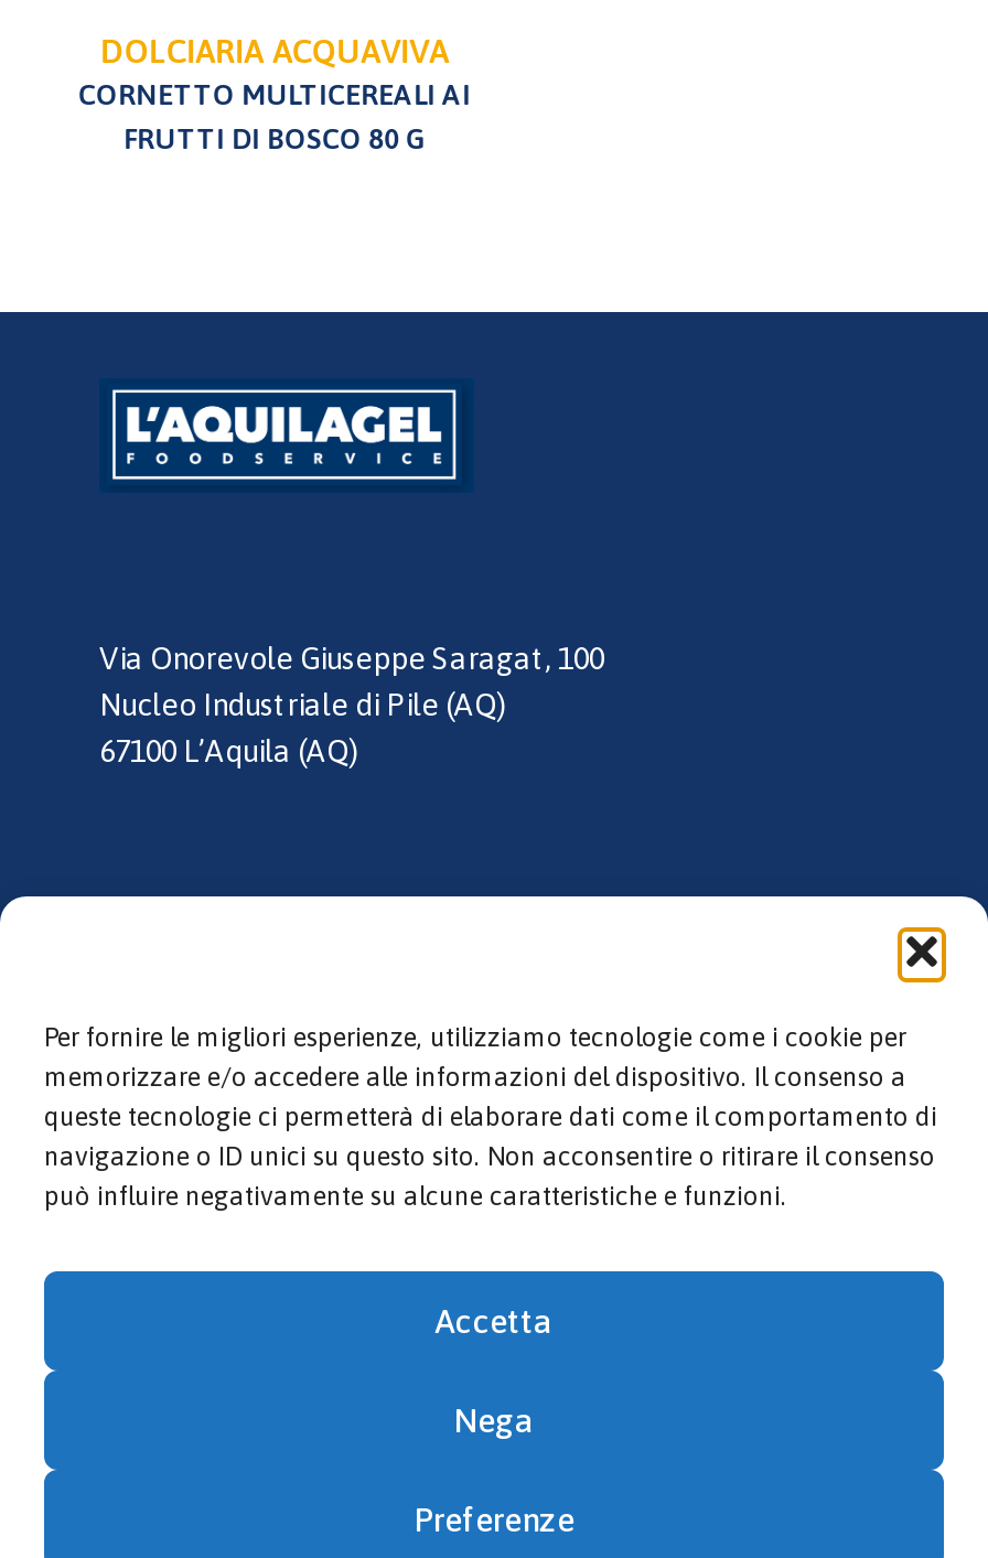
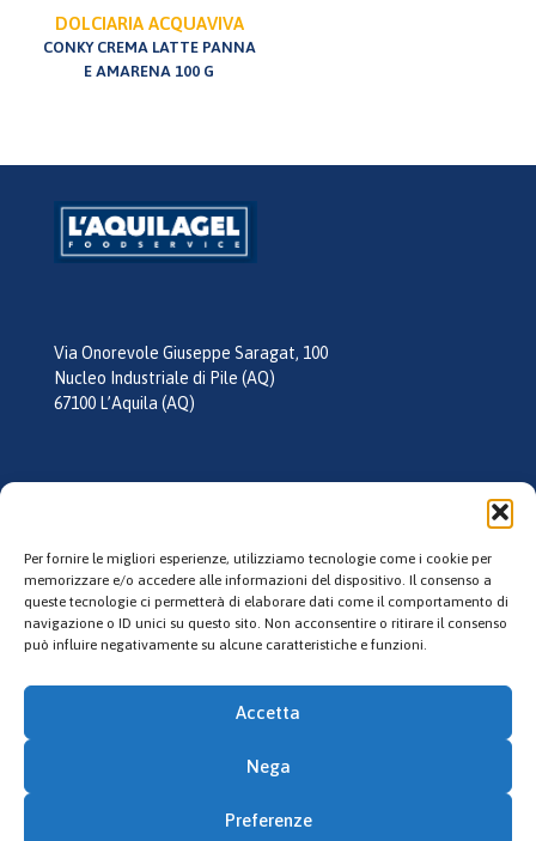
[79,78,471,155] CORNETTO MULTICEREALI AI | FRUTTI DI BOSCO 80 G -> [43,38,256,80] CONKY CREMA LATTE PANNA | E AMARENA 100 G

